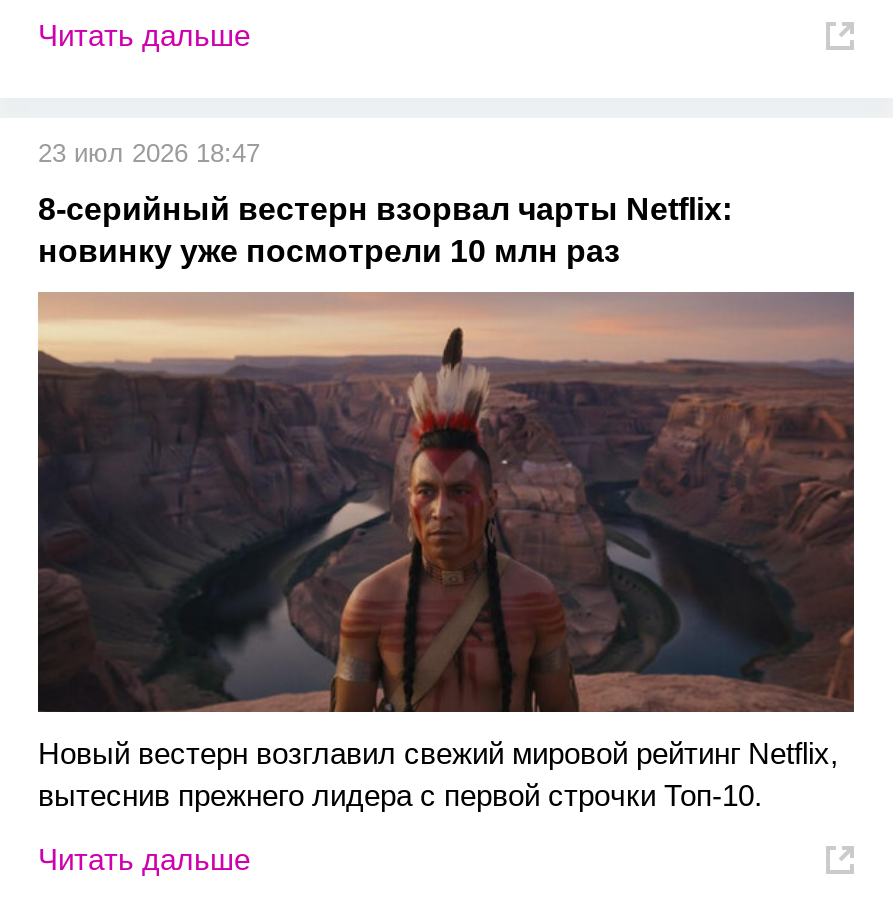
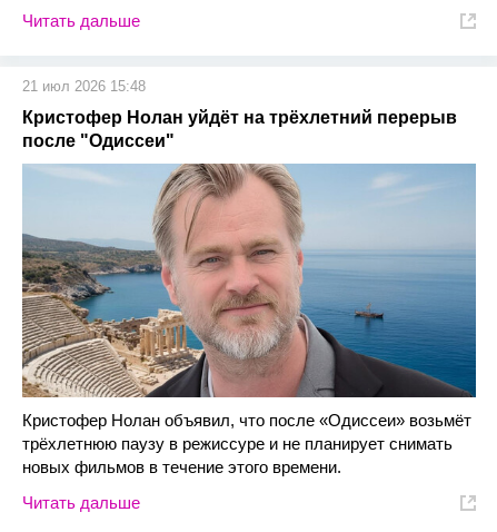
[38,138,260,168] 23 июл 2026 18:47 -> [22,78,146,95] 21 июл 2026 15:48
[38,192,732,268] 8-серийный вестерн взорвал чарты Netflix: | новинку уже посмотрели 10 млн раз -> [22,108,457,150] Кристофер Нолан уйдёт на трёхлетний перерыв | после "Одиссеи"
[36,292,856,812] [image] | Новый вестерн возглавил свежий мировой рейтинг Netflix, | вытеснив прежнего лидера с первой строчки Топ-10. -> [21,164,477,476] [image] | Кристофер Нолан объявил, что после «Одиссеи» возьмёт | трёхлетнюю паузу в режиссуре и не планирует снимать | новых фильмов в течение этого времени.

